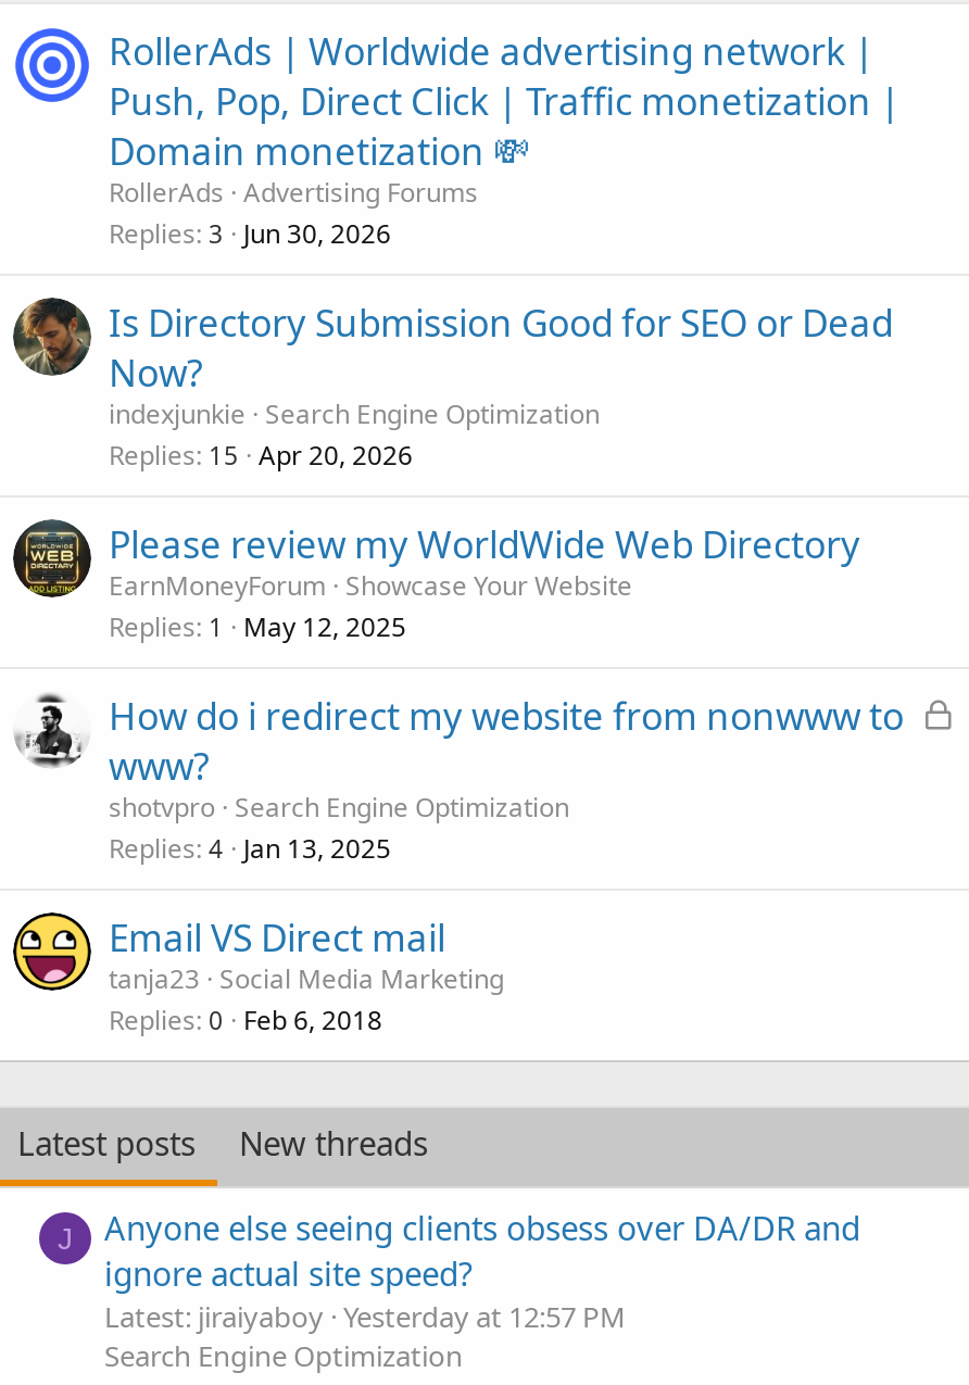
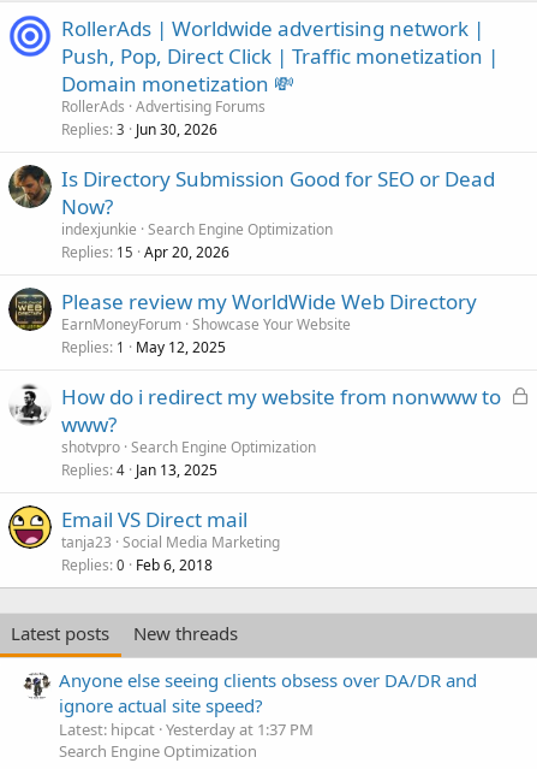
[58,1220,73,1255] J -> none
[104,1297,626,1336] Latest: jiraiyaboy Yesterday at 12:57 PM -> [59,718,314,740] Latest: hipcat Yesterday at 1:37 PM

